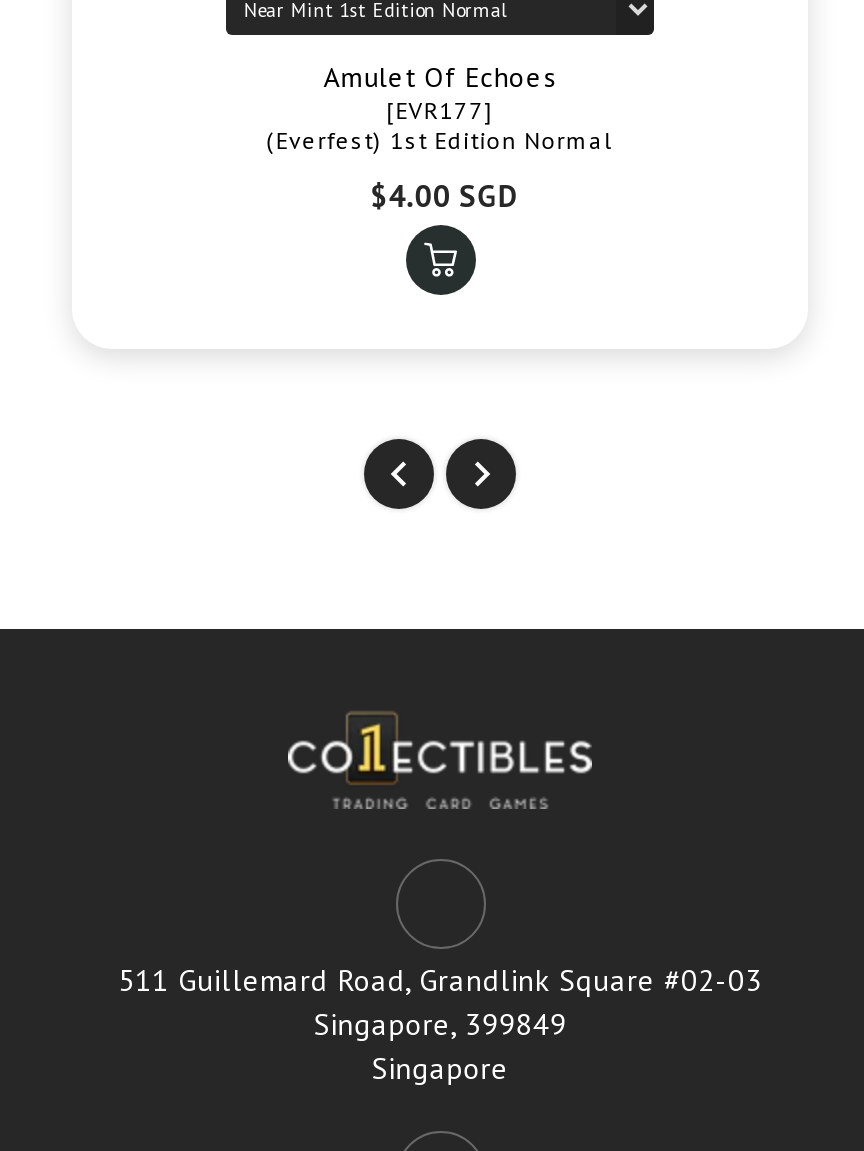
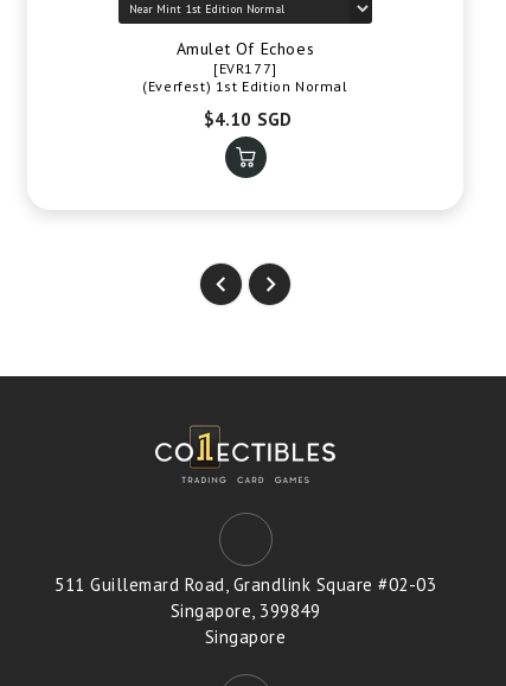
[370,177,518,215] $4.00 SGD -> [204,108,292,131] $4.10 SGD

